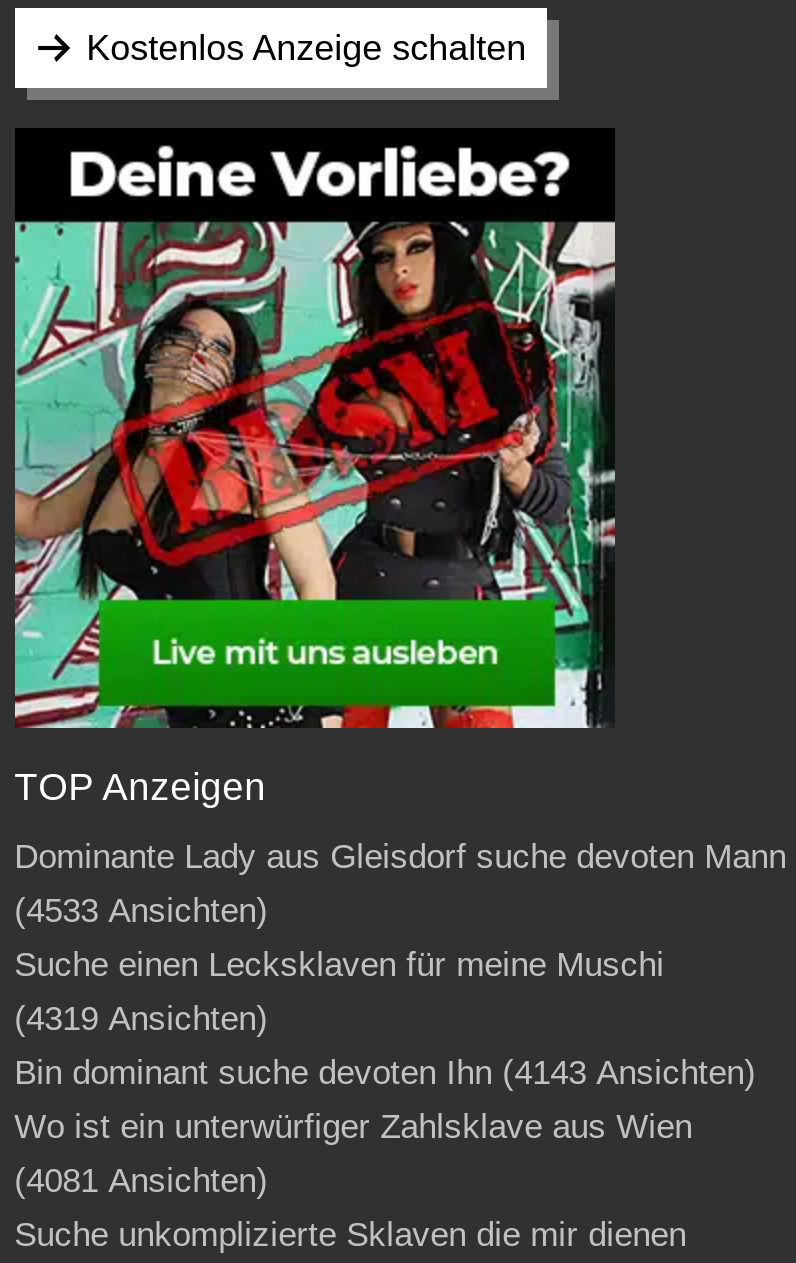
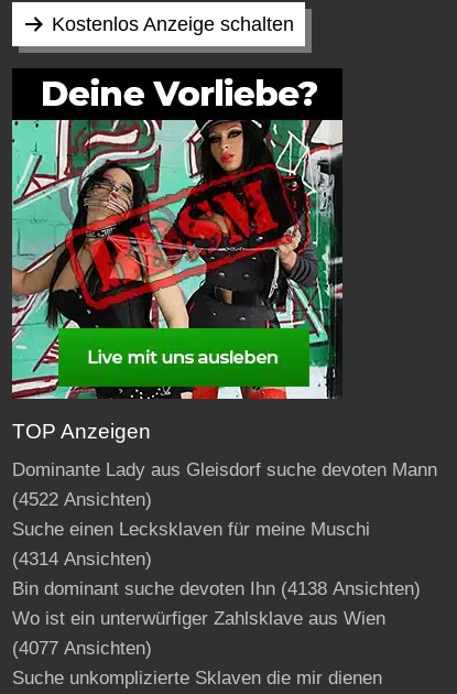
[14,893,268,931] (4533 Ansichten) -> [12,489,152,510] (4522 Ansichten)
[14,1001,268,1039] (4319 Ansichten) -> [12,549,152,570] (4314 Ansichten)
[14,1055,756,1093] Bin dominant suche devoten Ihn (4143 Ansichten) -> [12,579,420,600] Bin dominant suche devoten Ihn (4138 Ansichten)
[14,1163,268,1201] (4081 Ansichten) -> [12,638,152,659] (4077 Ansichten)

